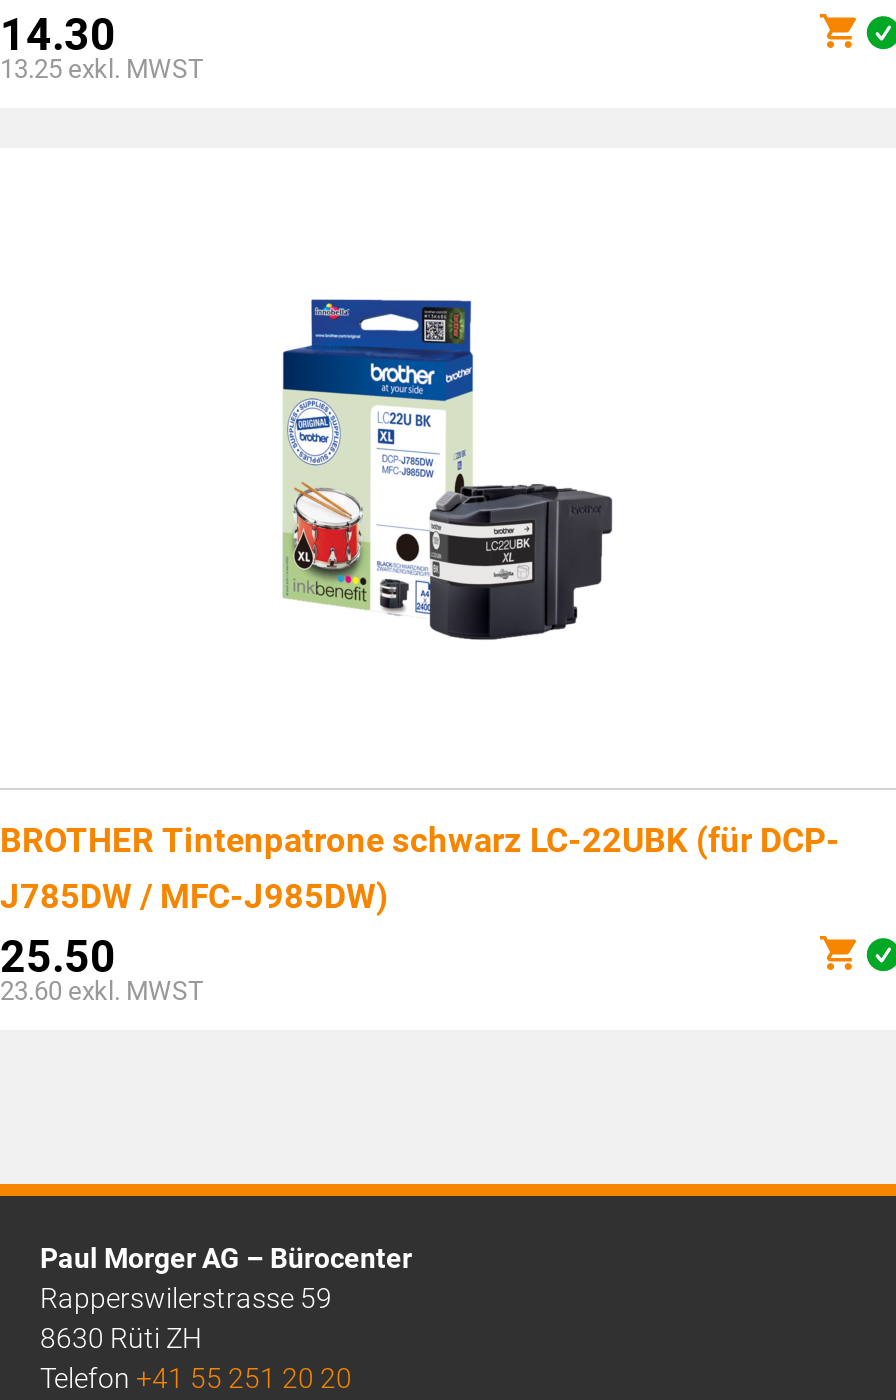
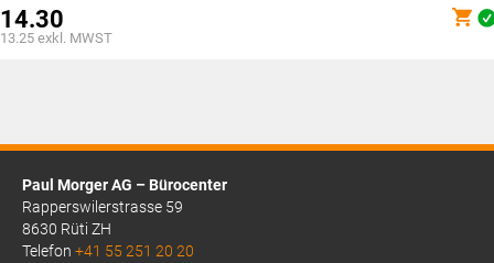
[280,298,614,642] [image] -> none
[0,820,840,1006] BROTHER Tintenpatrone schwarz LC-22UBK (für DCP- | J785DW / MFC-J985DW) | 25.50 | 23.60 exkl. MWST -> none

